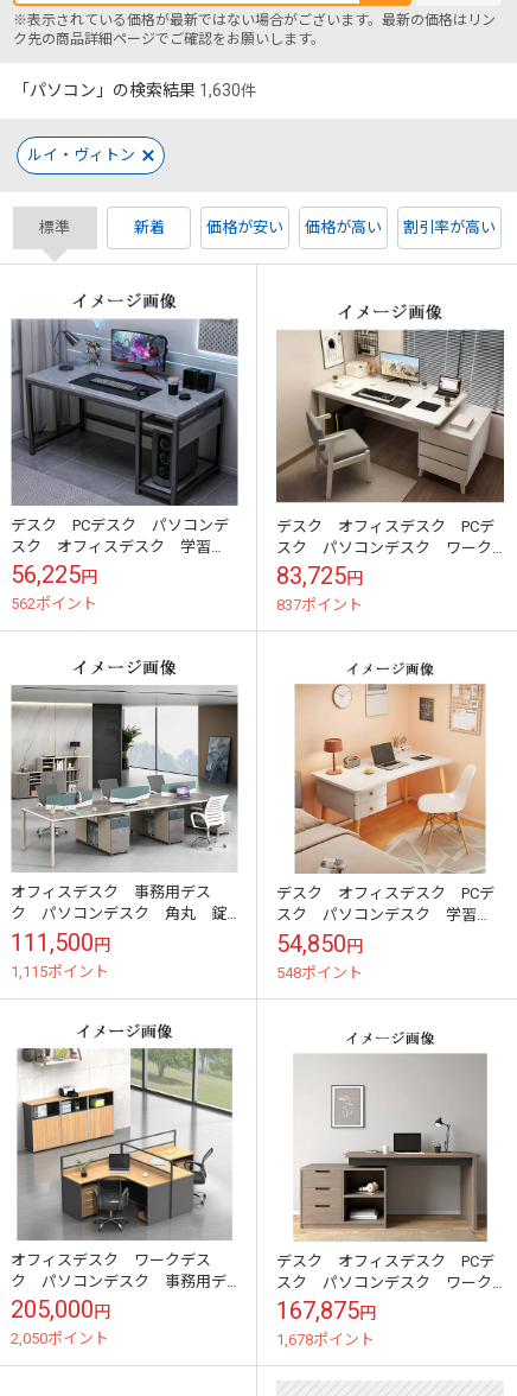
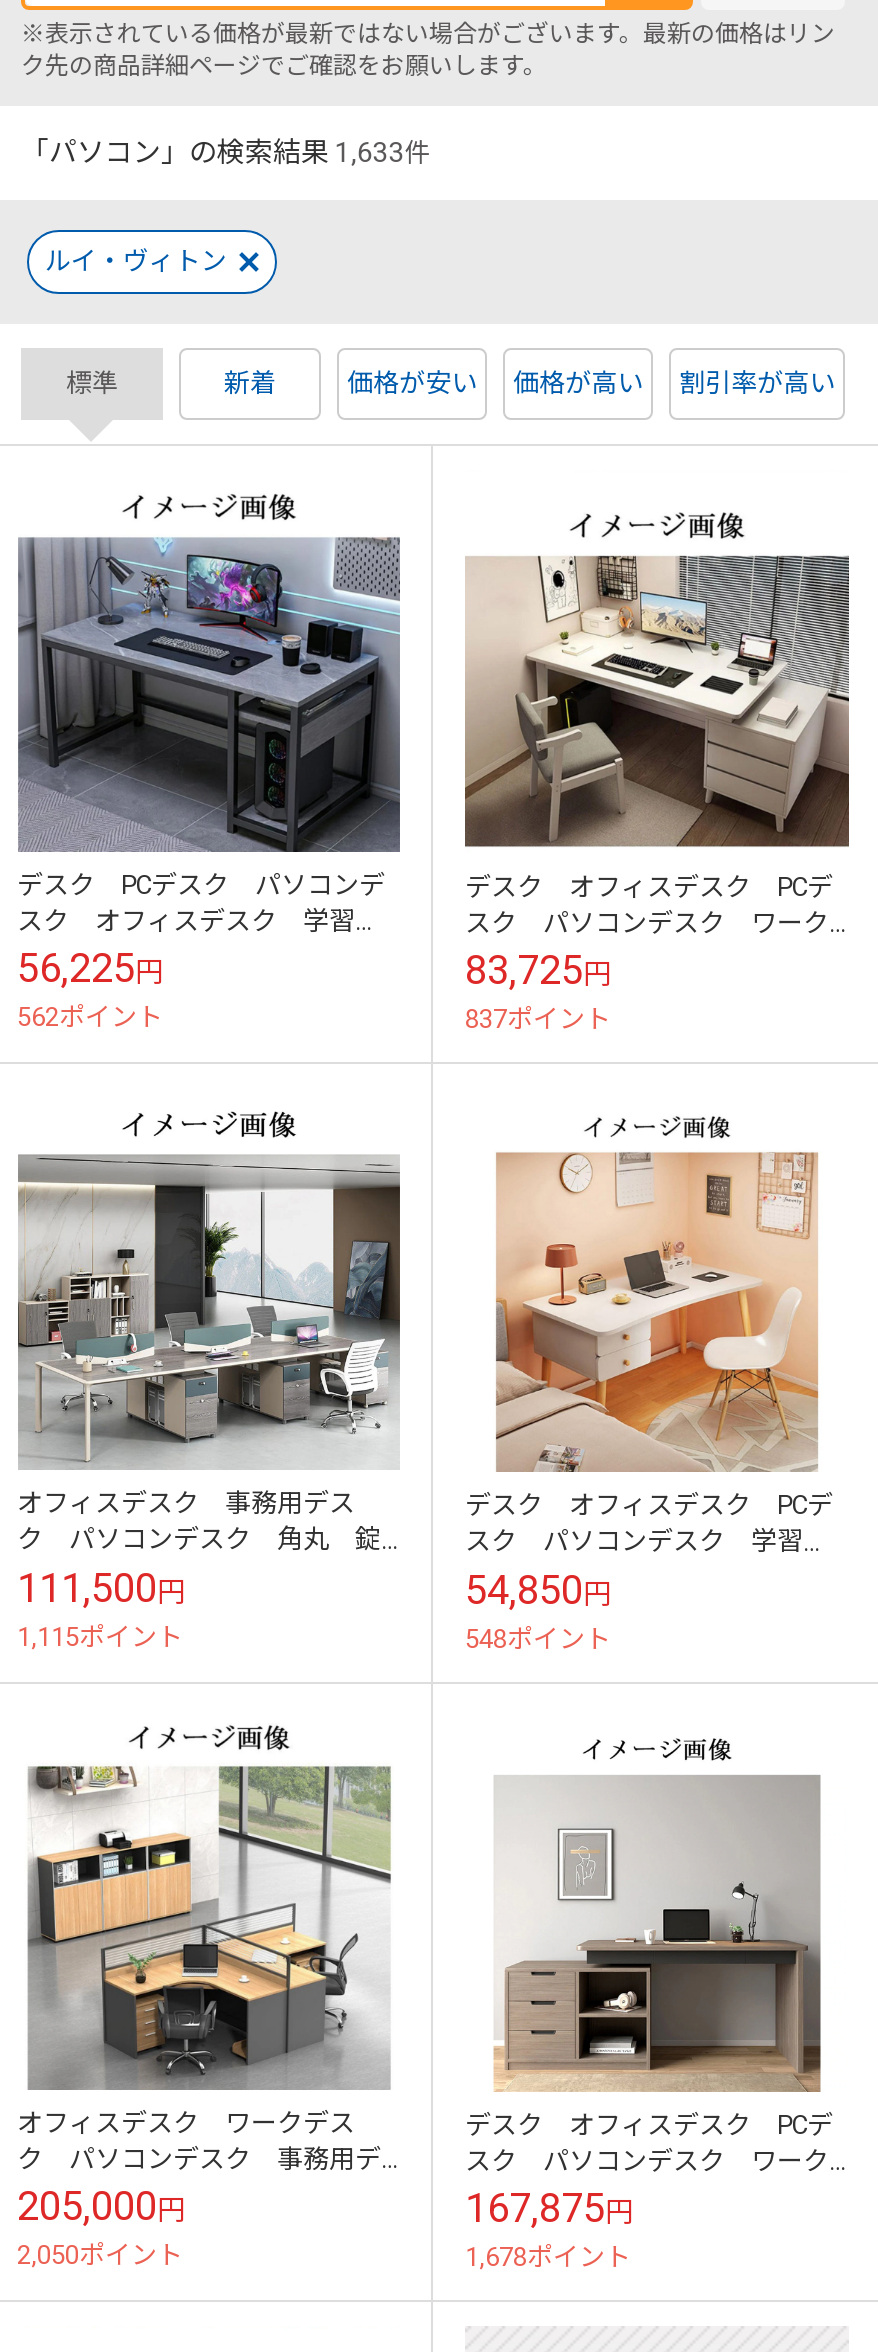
[13,81,256,100] 「パソコン」の検索結果1,630件 -> [21,136,431,168] 「パソコン」の検索結果1,633件

